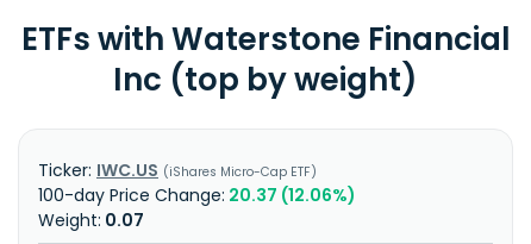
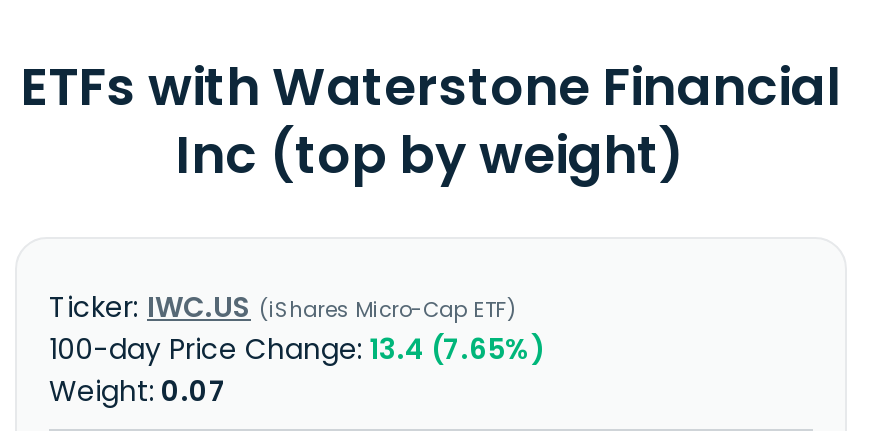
[225,183,356,207] 20.37 (12.06%) -> [363,329,545,369] 13.4 (7.65%)

